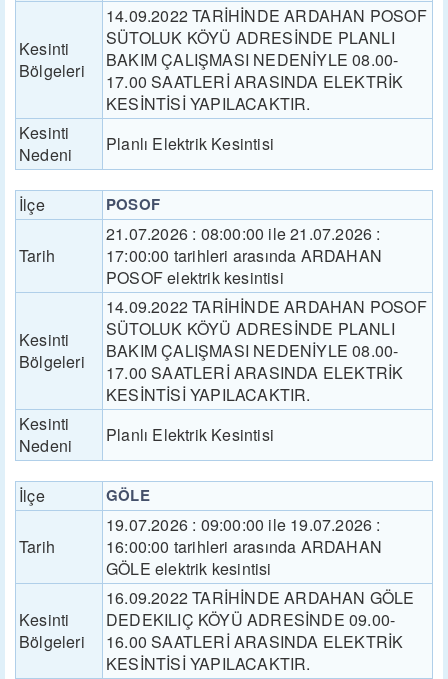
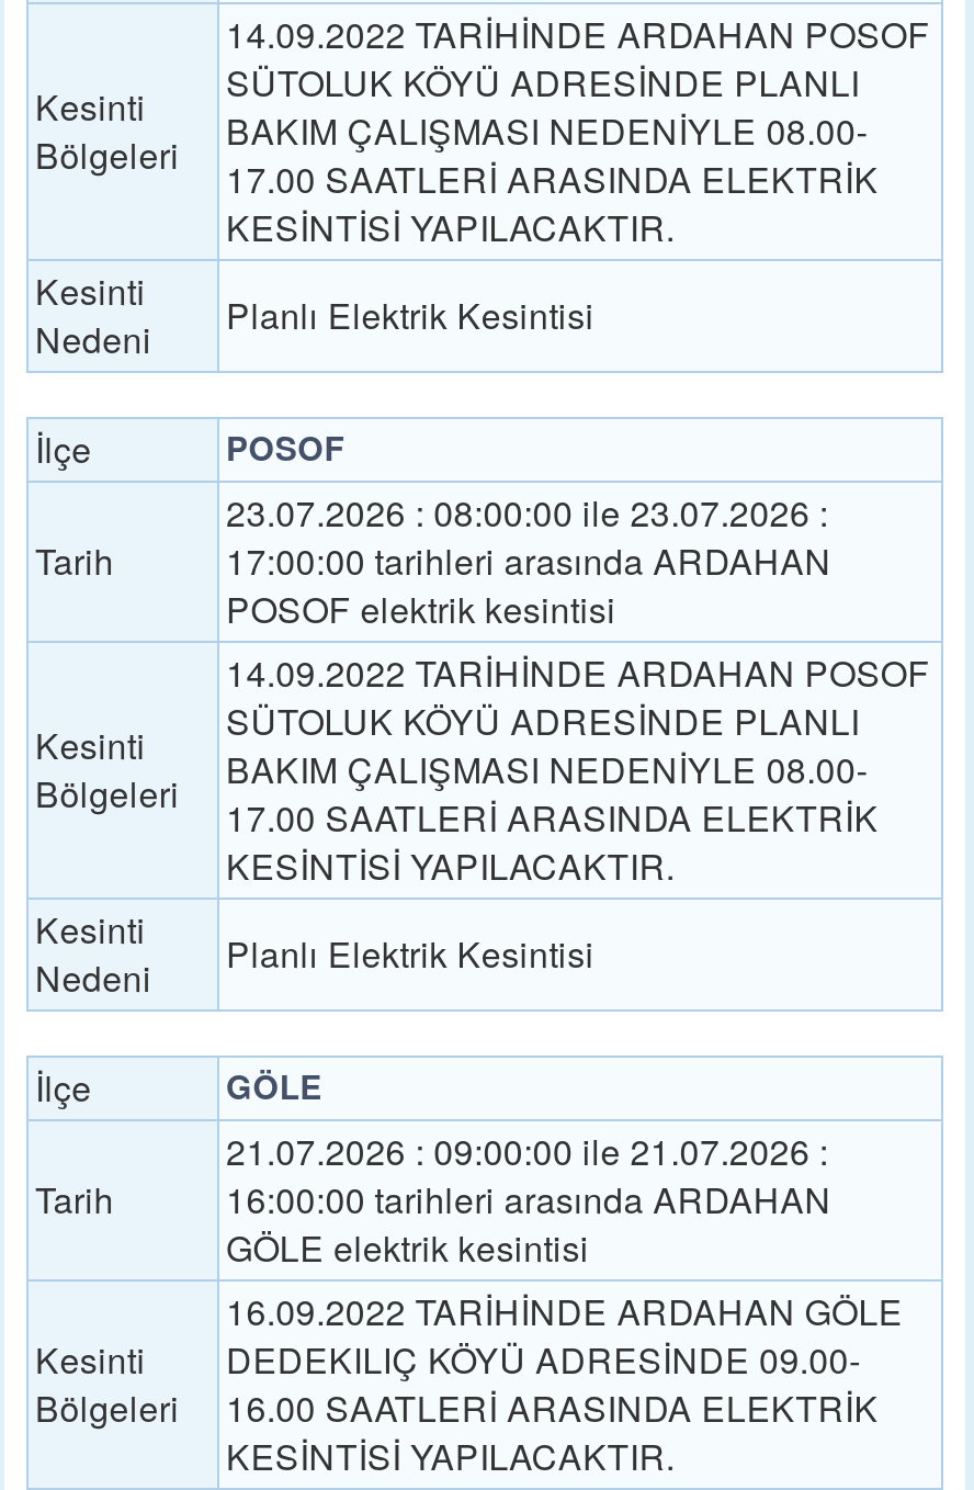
[106,222,381,245] 21.07.2026 : 08:00:00 ile 21.07.2026 : -> [226,487,828,538] 23.07.2026 : 08:00:00 ile 23.07.2026 :
[106,513,381,536] 19.07.2026 : 09:00:00 ile 19.07.2026 : -> [226,1126,828,1176] 21.07.2026 : 09:00:00 ile 21.07.2026 :

